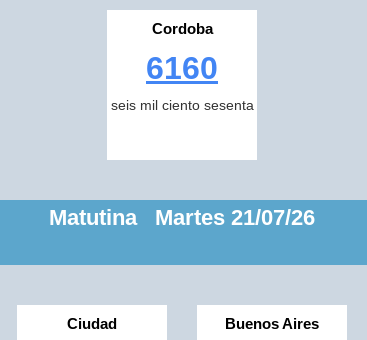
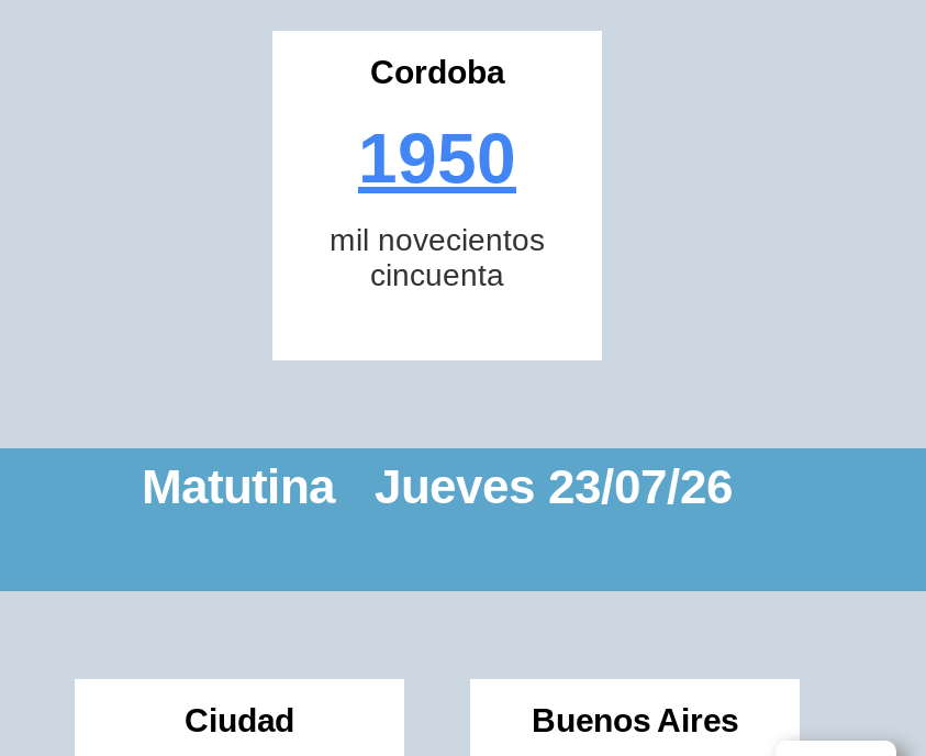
[110,50,253,113] 6160 | seis mil ciento sesenta -> [330,119,545,292] 1950 | mil novecientos | cincuenta
[49,205,315,230] Matutina Martes 21/07/26 -> [142,459,733,514] Matutina Jueves 23/07/26

